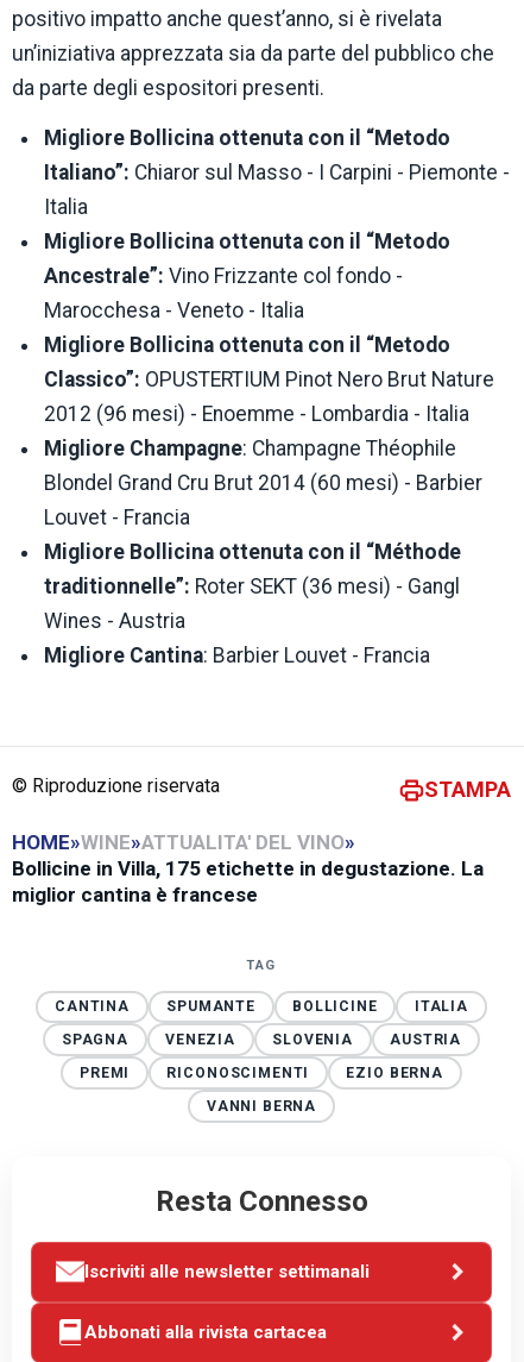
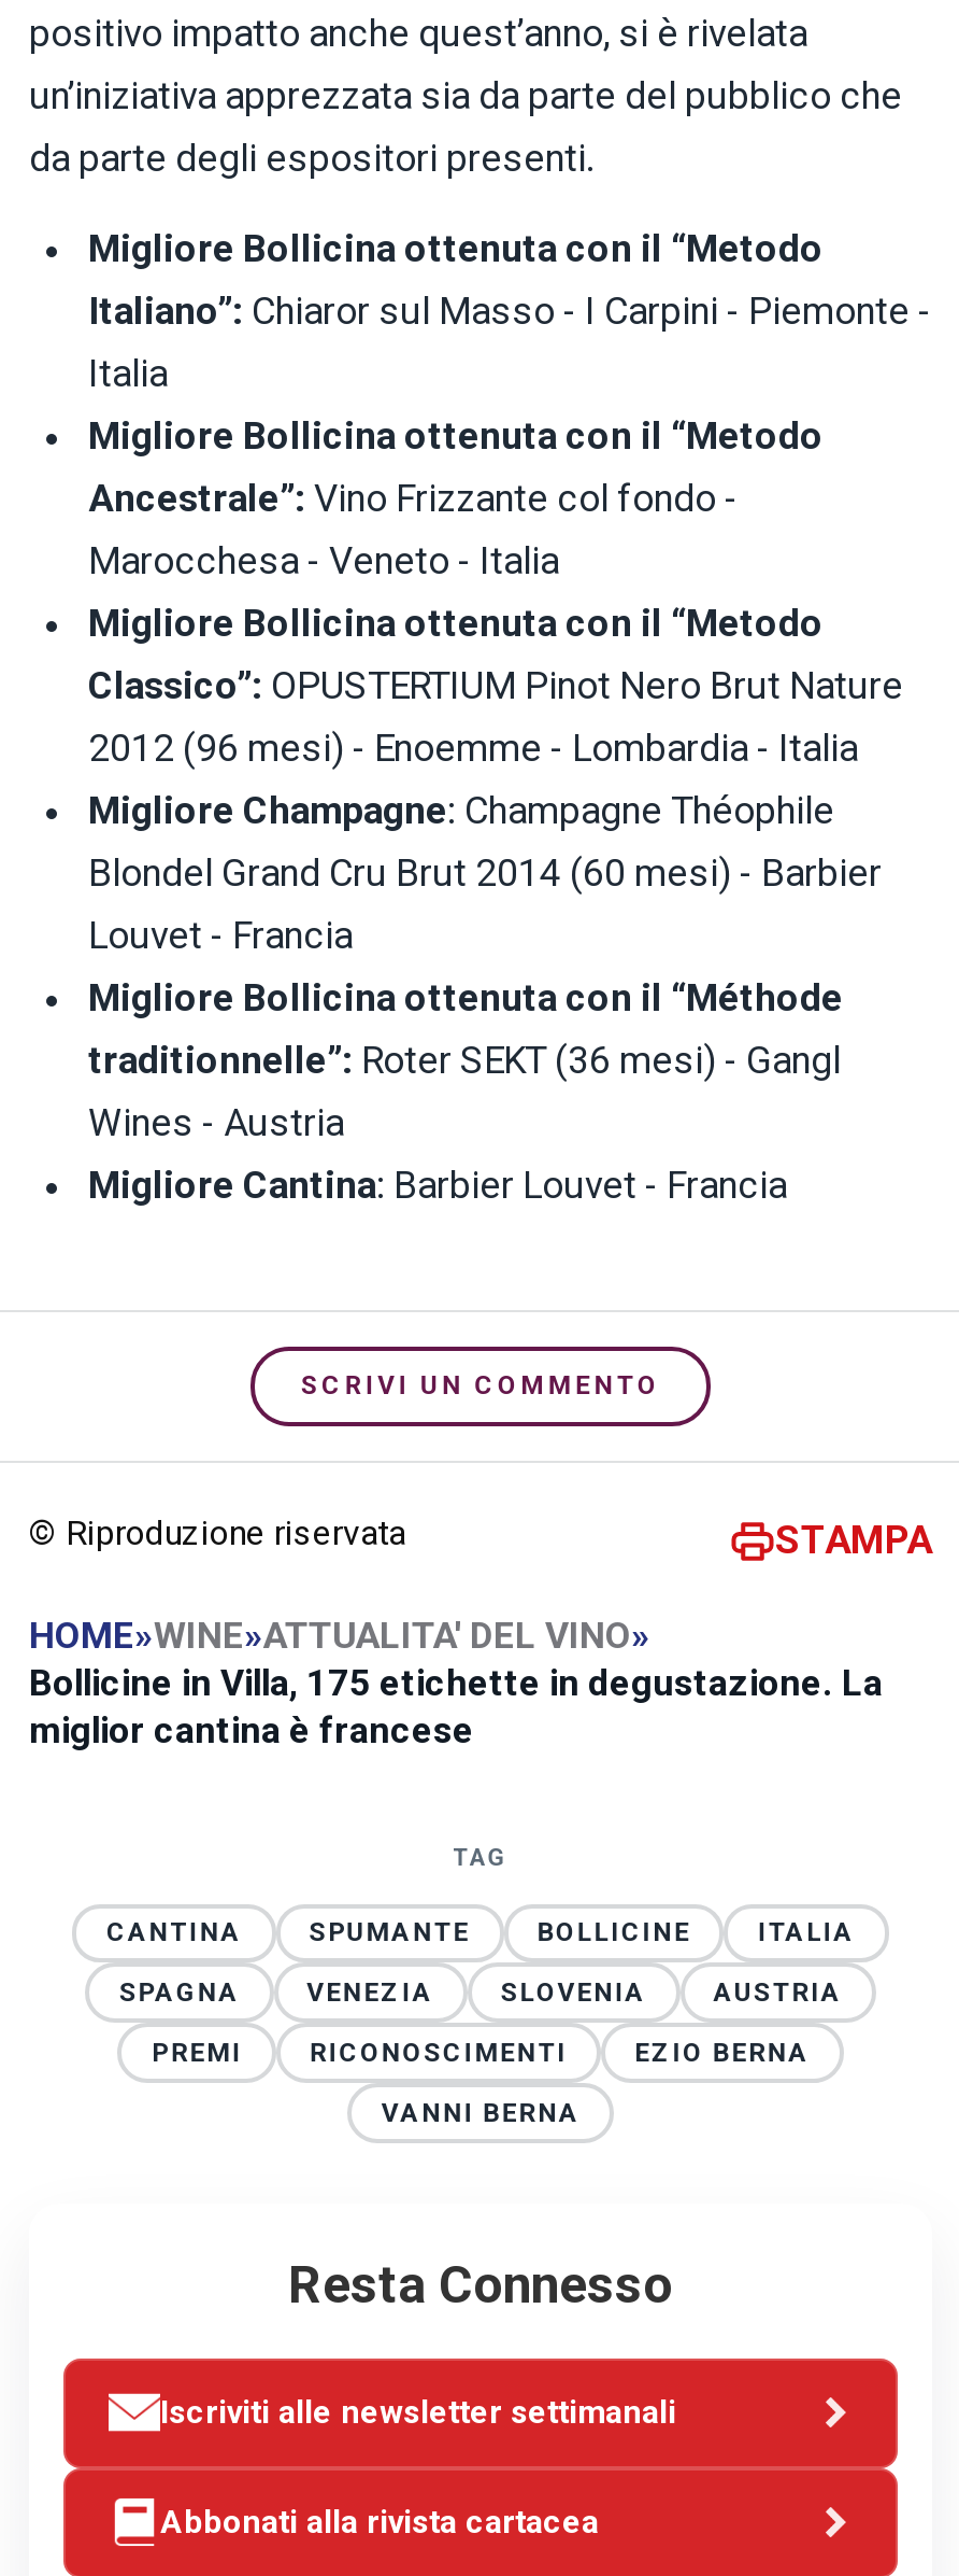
none -> [301,1370,660,1400] SCRIVI UN COMMENTO

